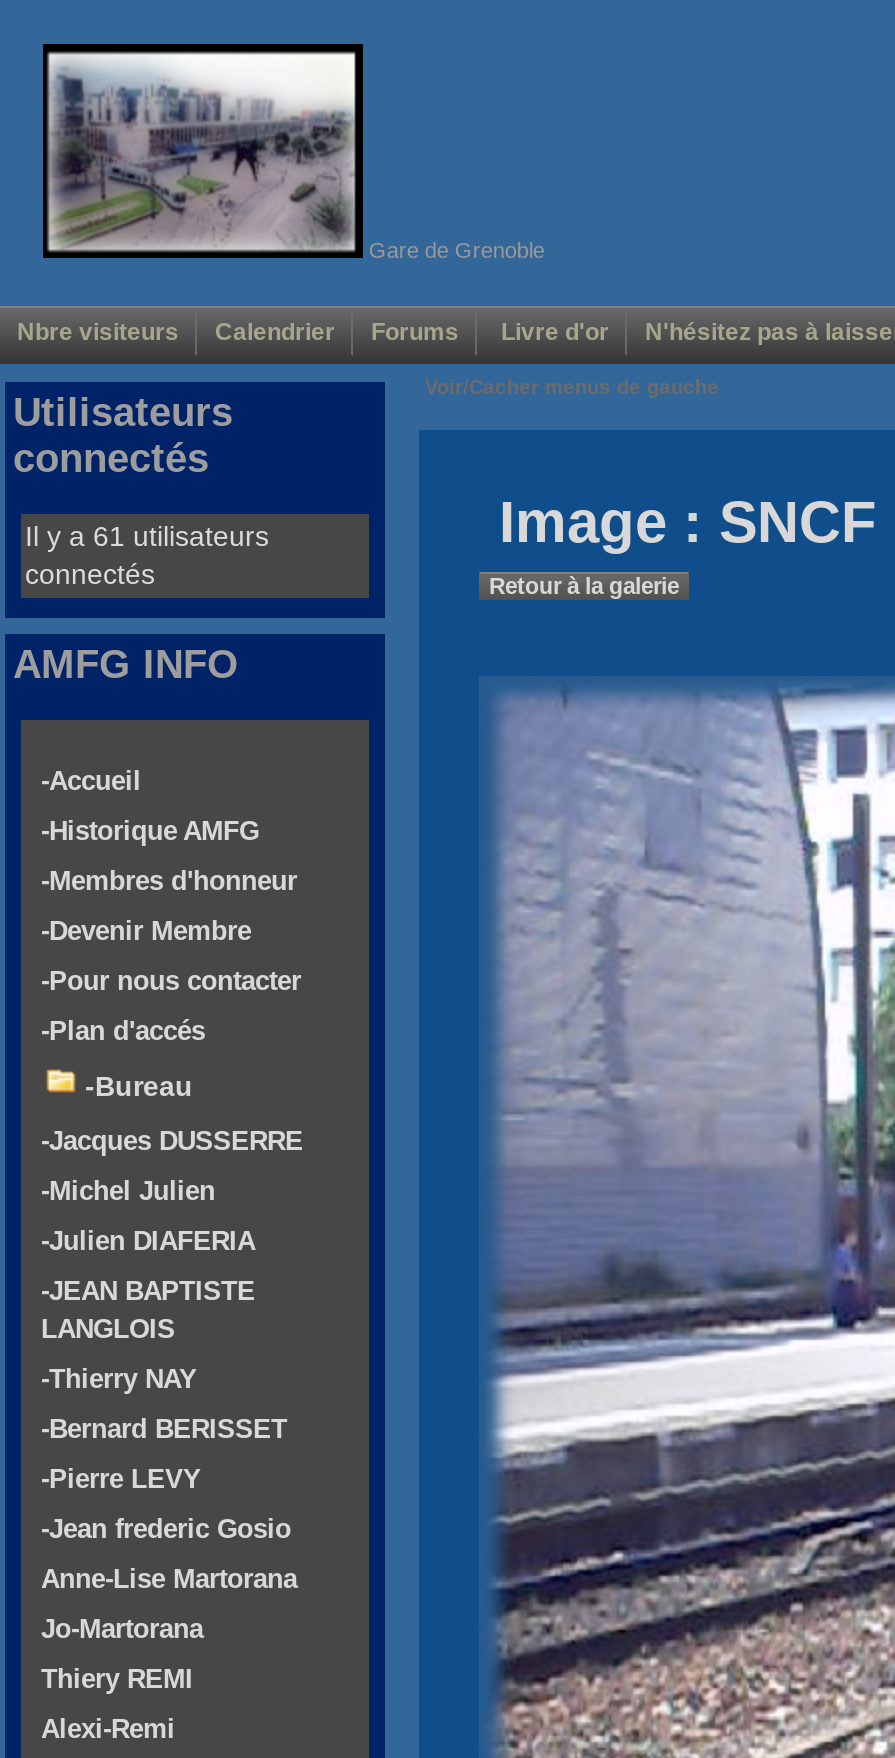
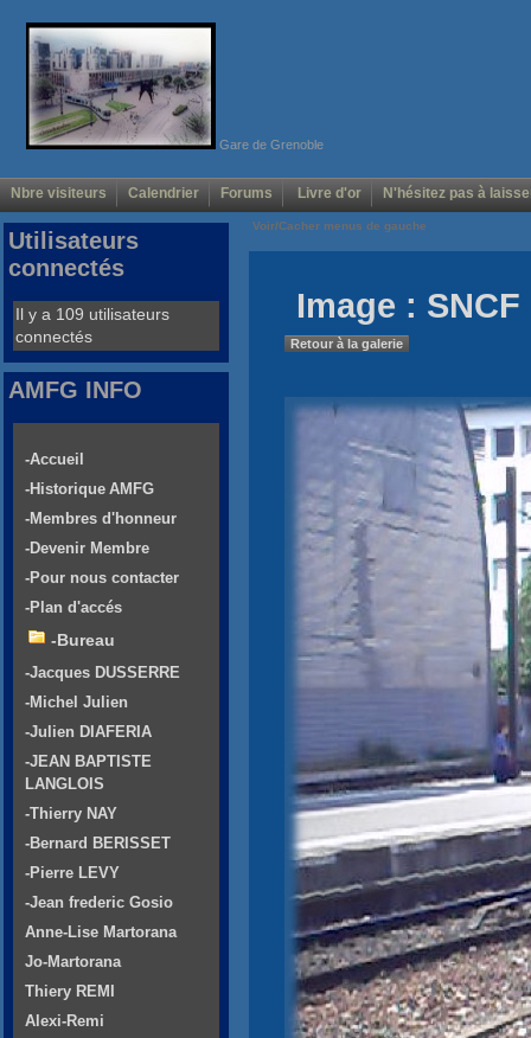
[25,521,269,553] Il y a 61 utilisateurs -> [15,305,169,324] Il y a 109 utilisateurs

